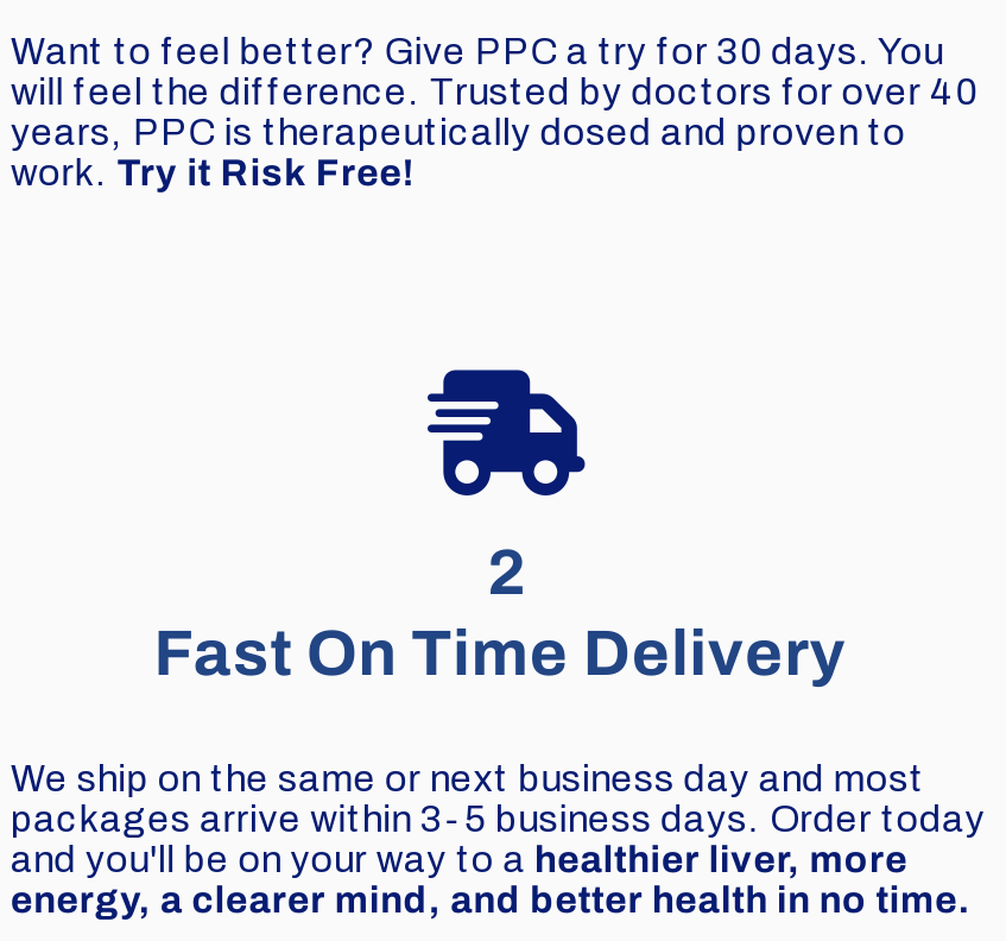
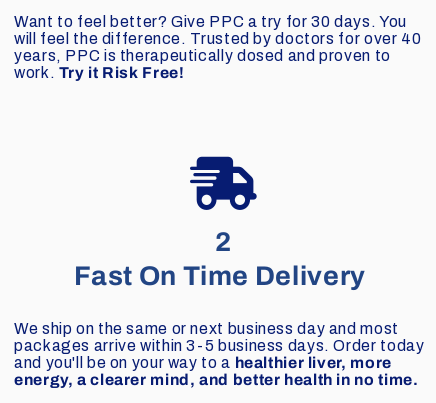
[434,367,578,476] [image] -> [192,156,243,207] [image]

